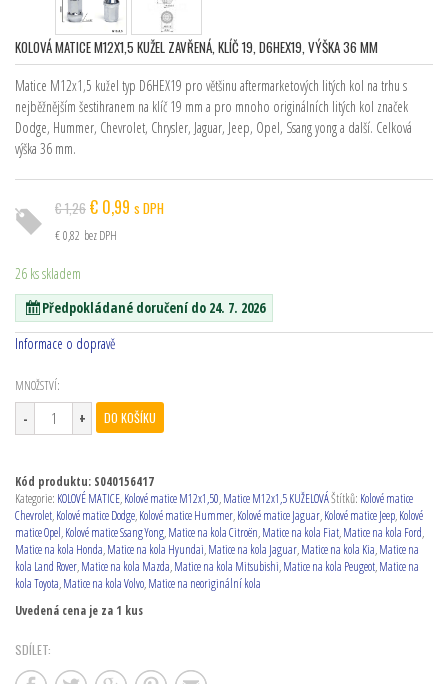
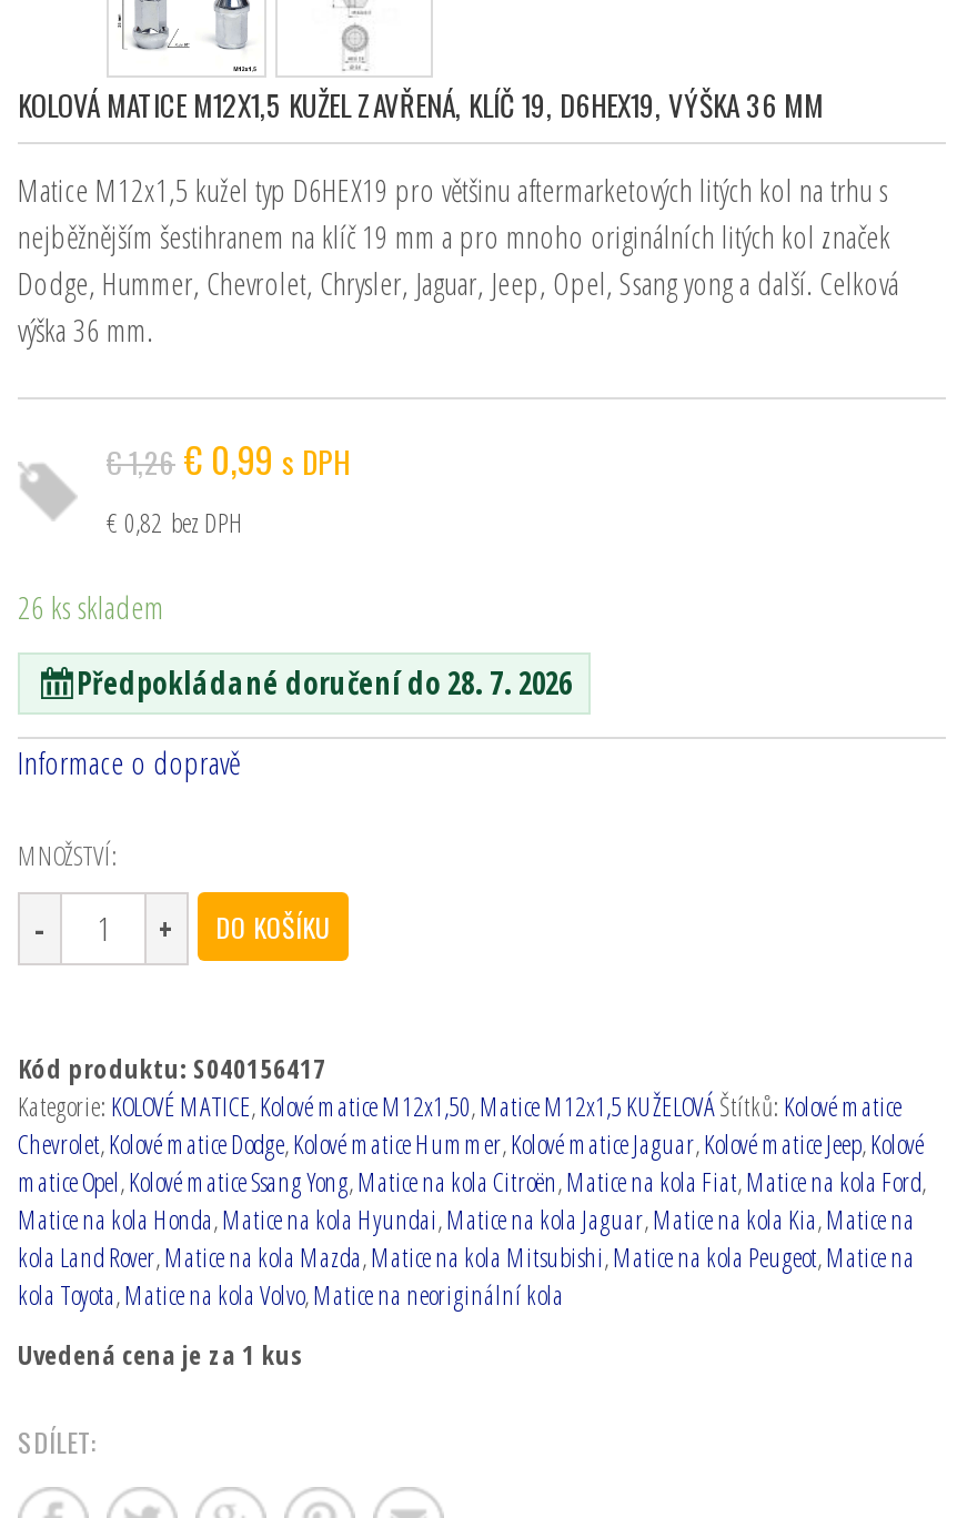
[41,298,264,317] Předpokládané doručení do 24. 7. 2026 -> [77,661,572,703] Předpokládané doručení do 28. 7. 2026

